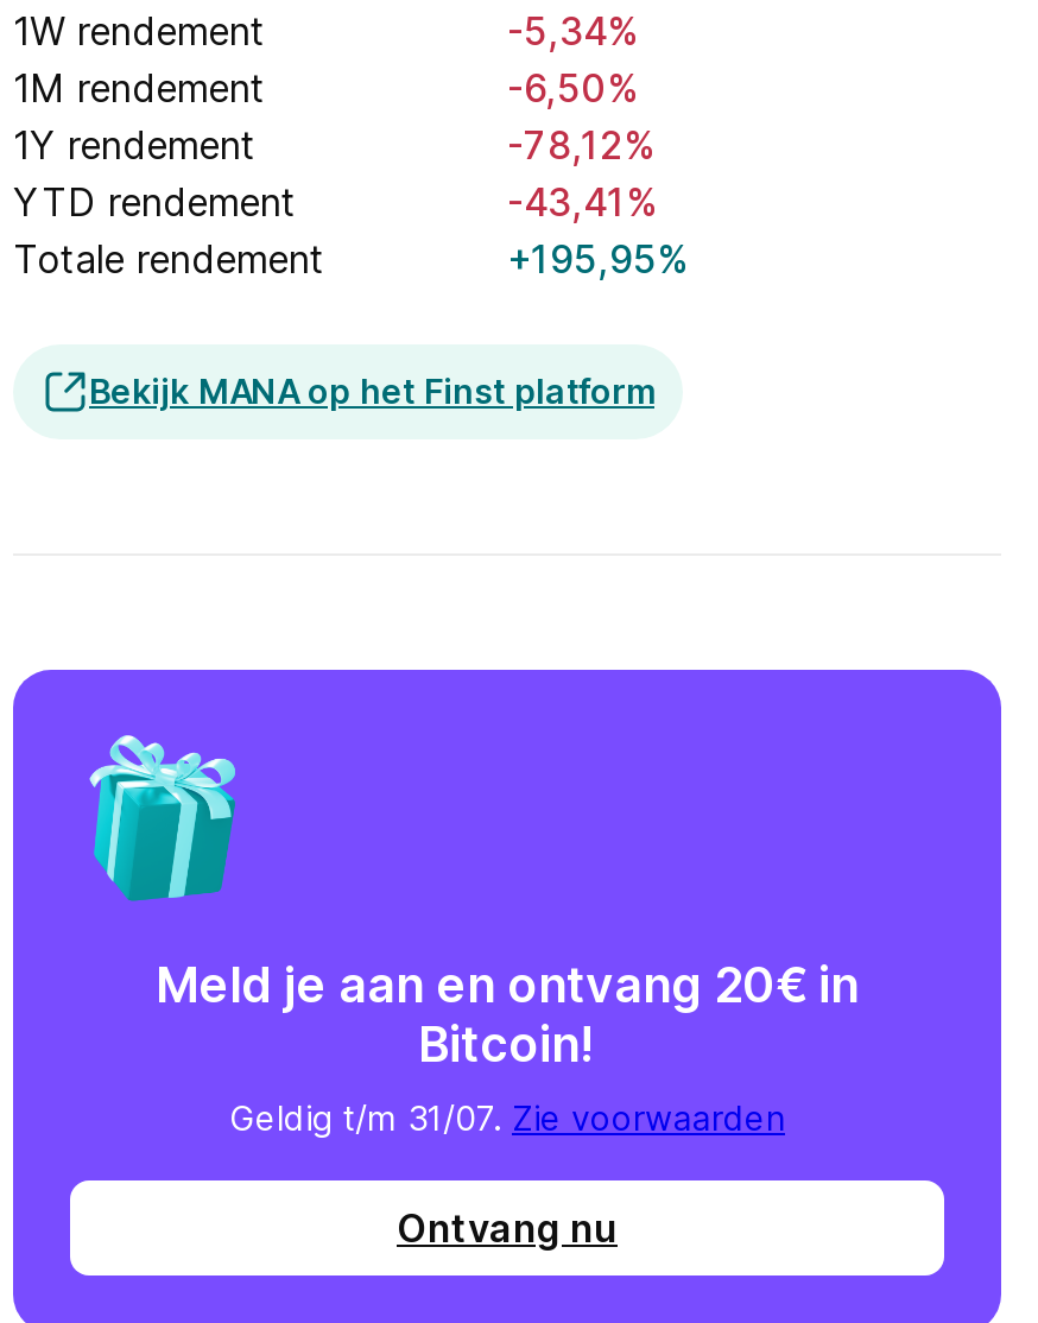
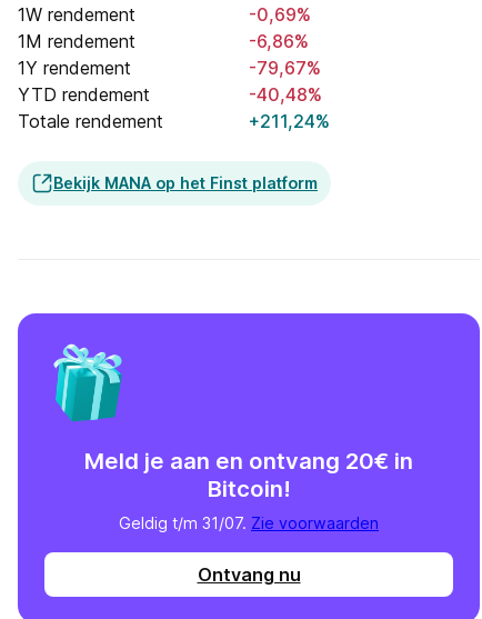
[507,7,638,55] -5,34% -> [249,3,311,26] -0,69%
[507,64,638,112] -6,50% -> [249,30,309,52] -6,86%
[507,121,654,169] -78,12% -> [249,57,321,79] -79,67%
[507,178,657,226] -43,41% -> [249,83,322,106] -40,48%
[507,235,688,283] +195,95% -> [249,110,330,132] +211,24%

